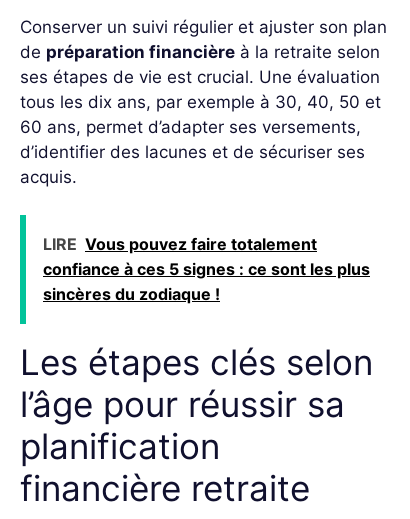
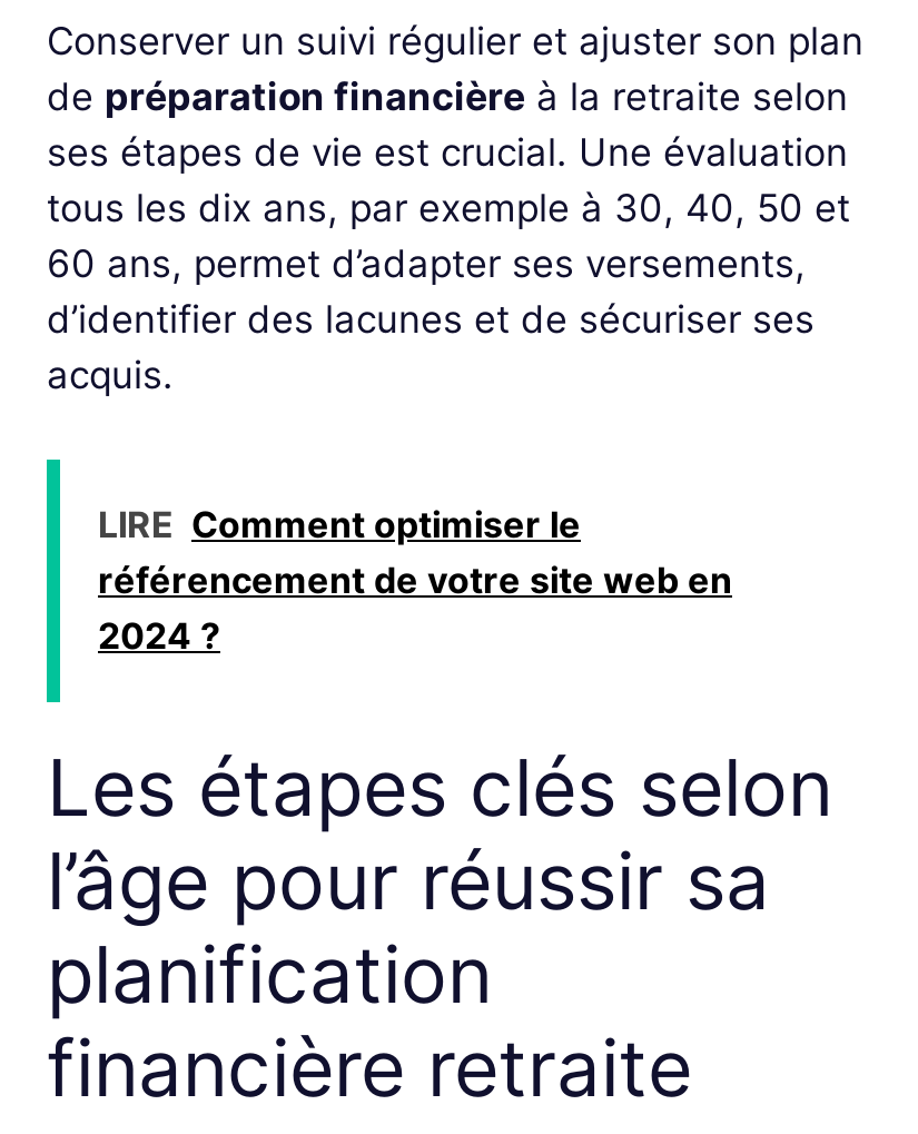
[43,234,370,304] LIRE Vous pouvez faire totalement | confiance à ces 5 signes : ce sont les plus | sincères du zodiaque ! -> [98,503,732,659] LIRE Comment optimiser le | référencement de votre site web en | 2024 ?

